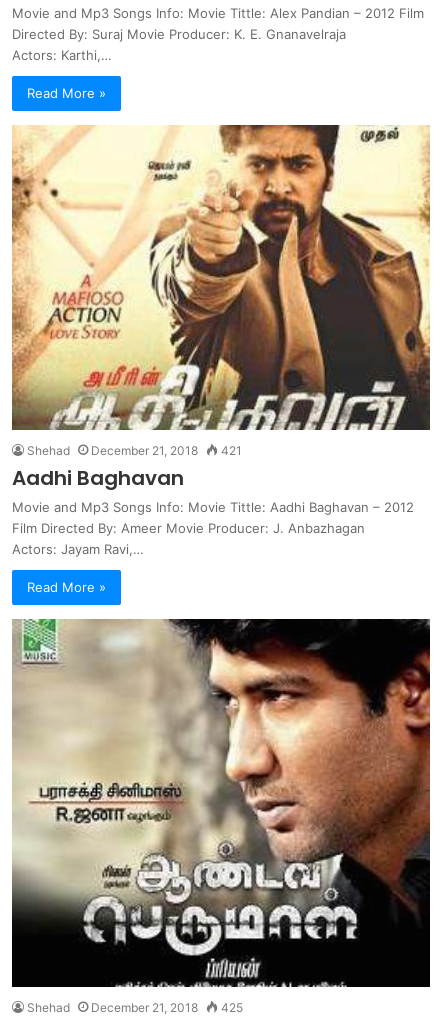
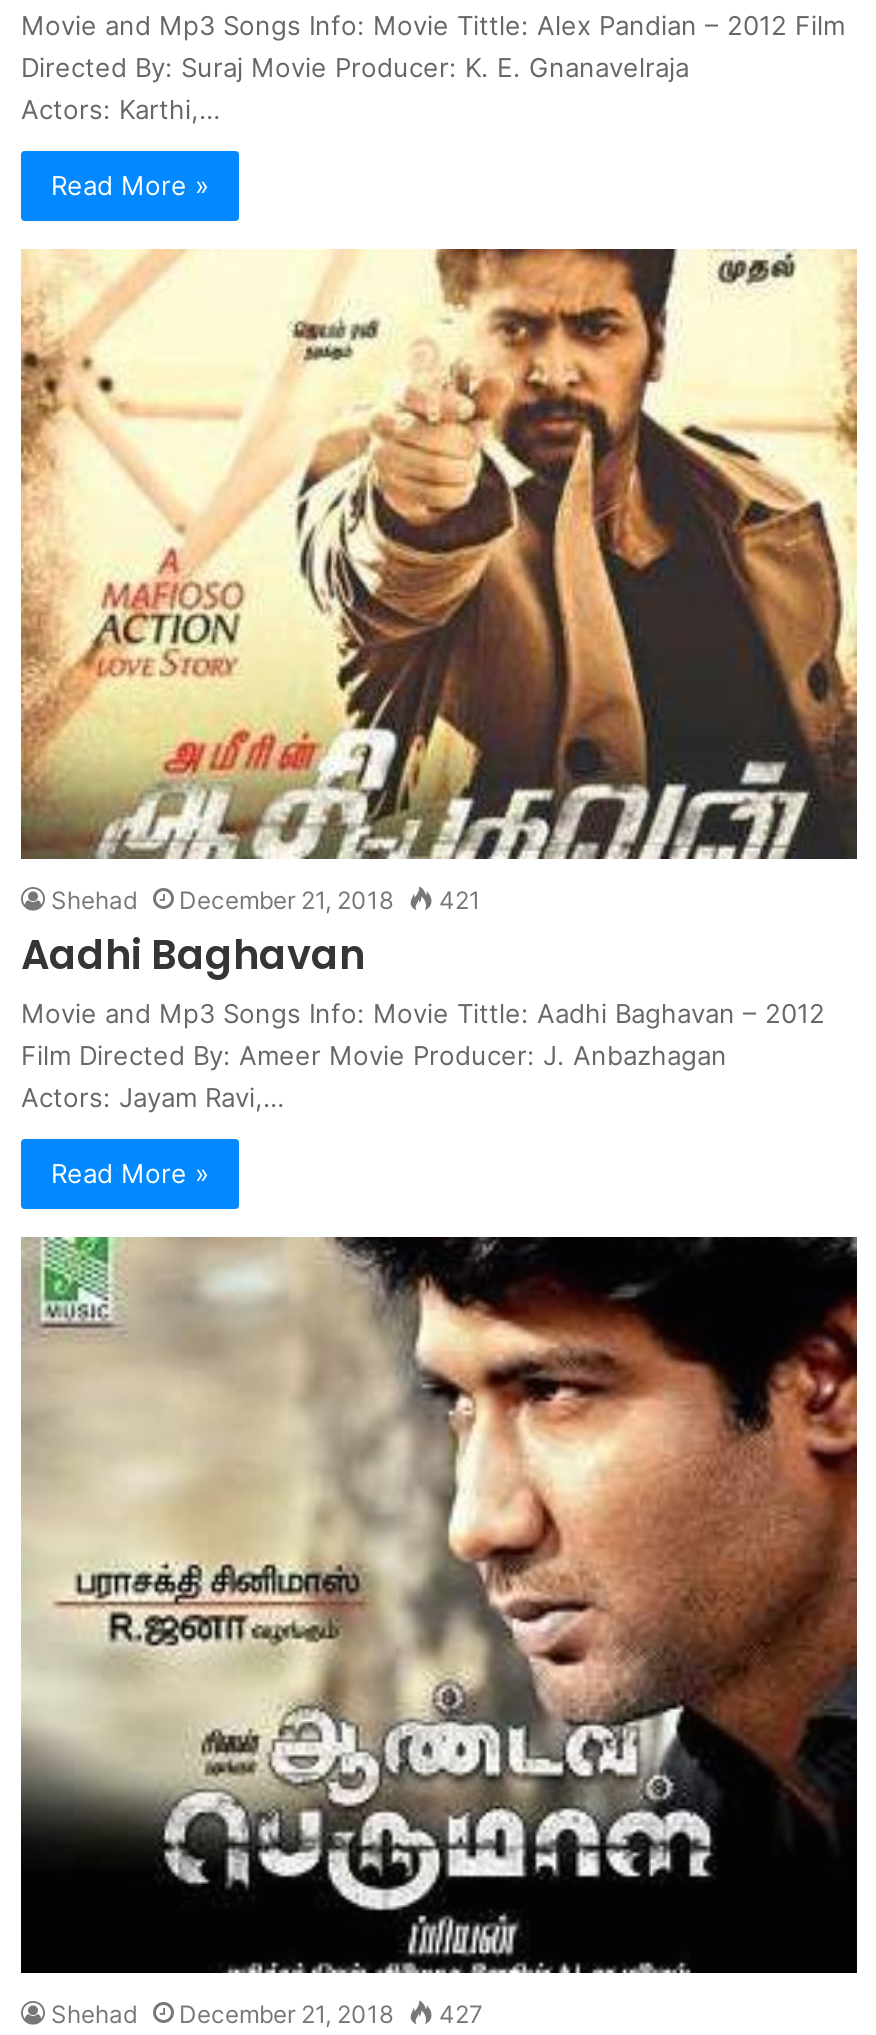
[27,1000,243,1015] Shehad December 21, 2018 425 -> [51,1998,483,2028] Shehad December 21, 2018 427

